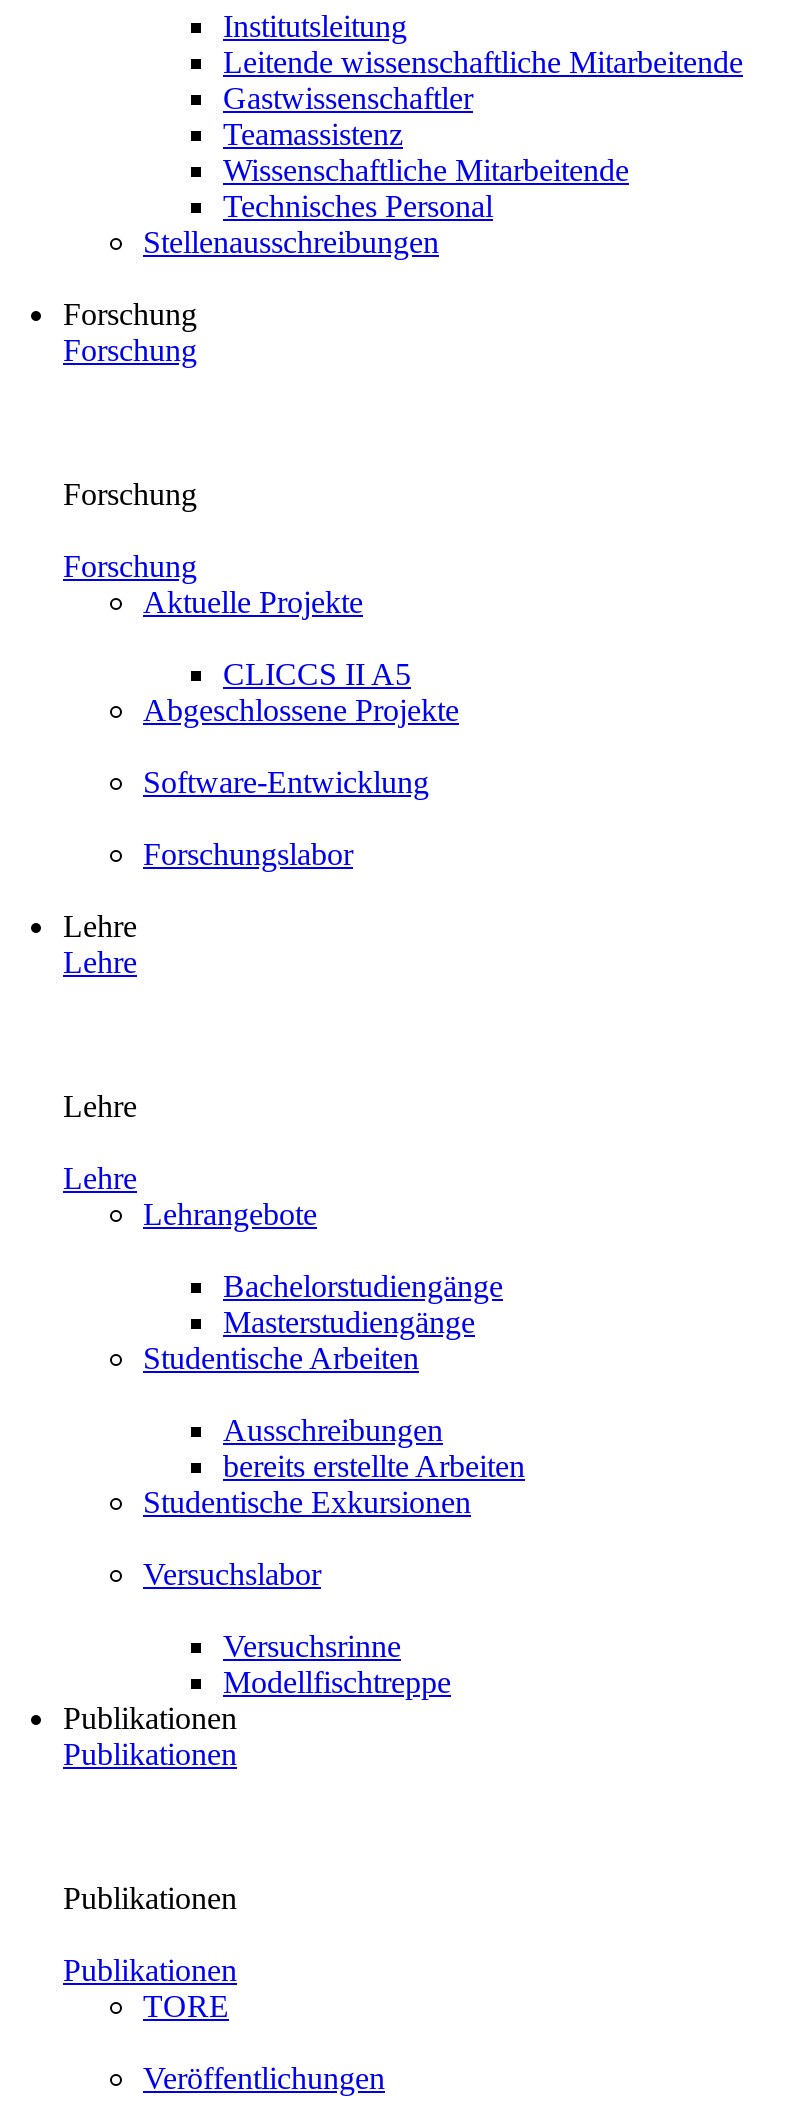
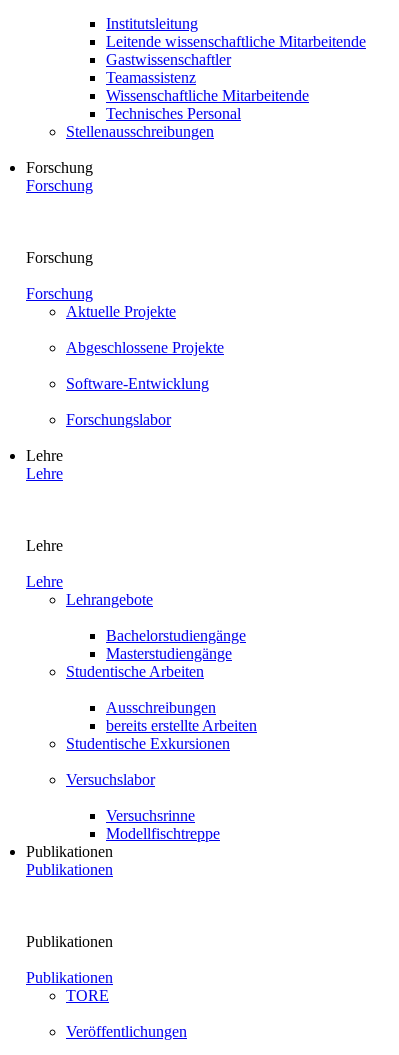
[223,657,411,691] CLICCS II A5 -> none

